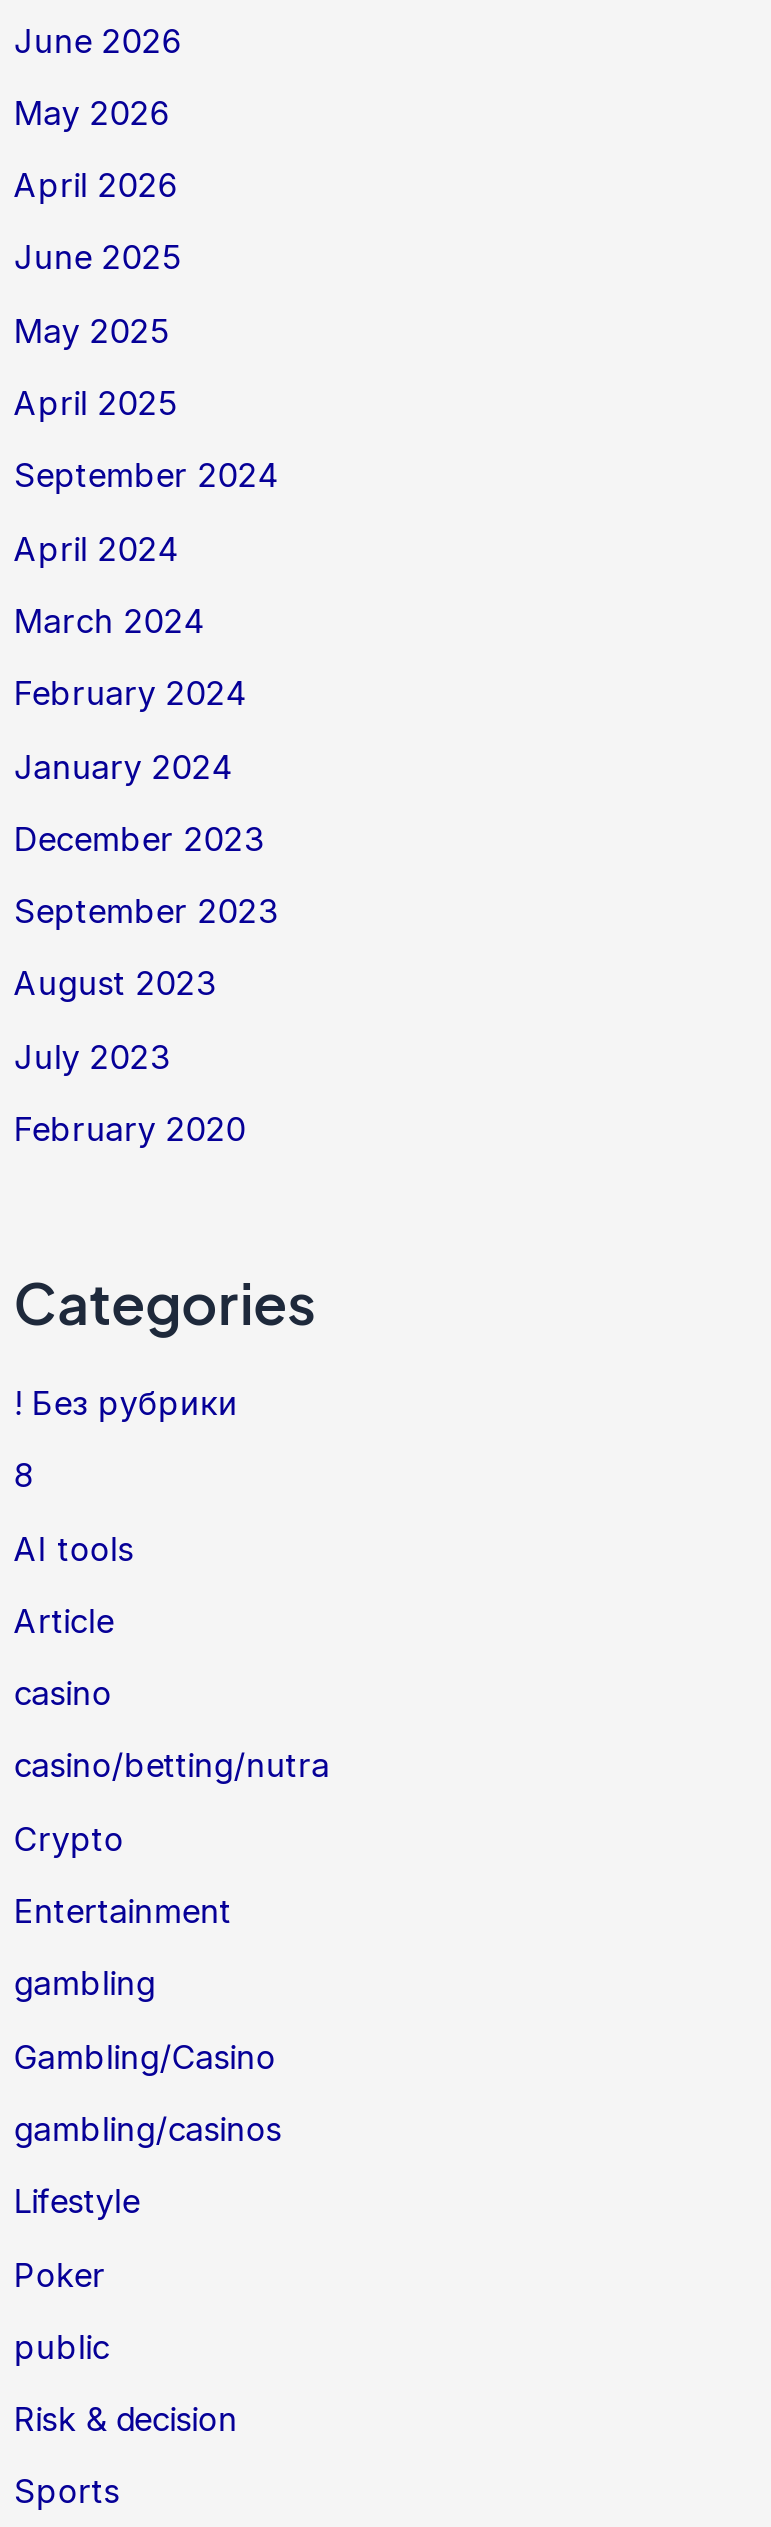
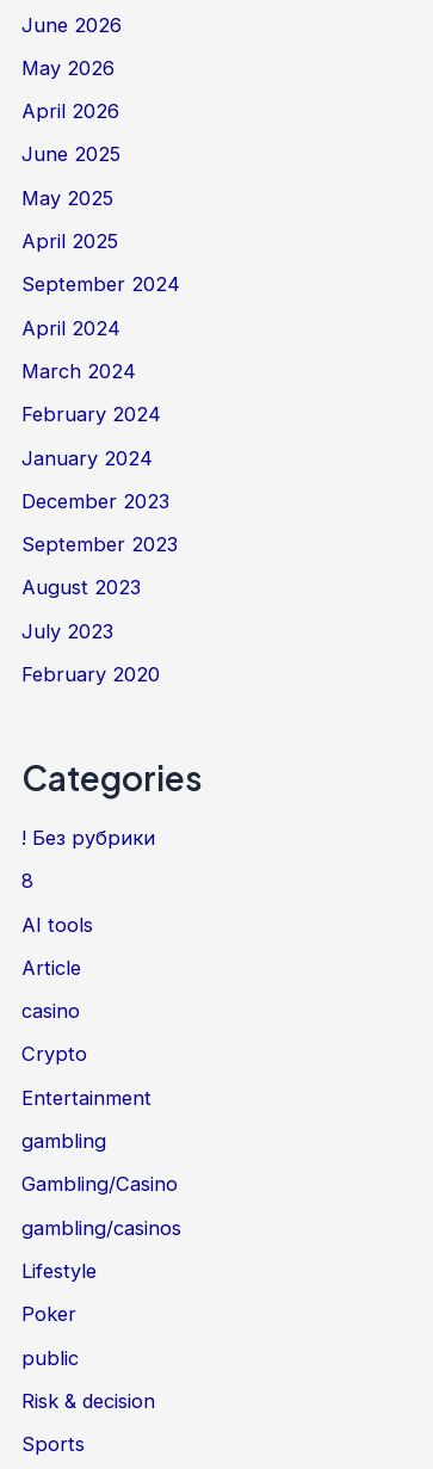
[14,1746,330,1786] casino/betting/nutra -> none

